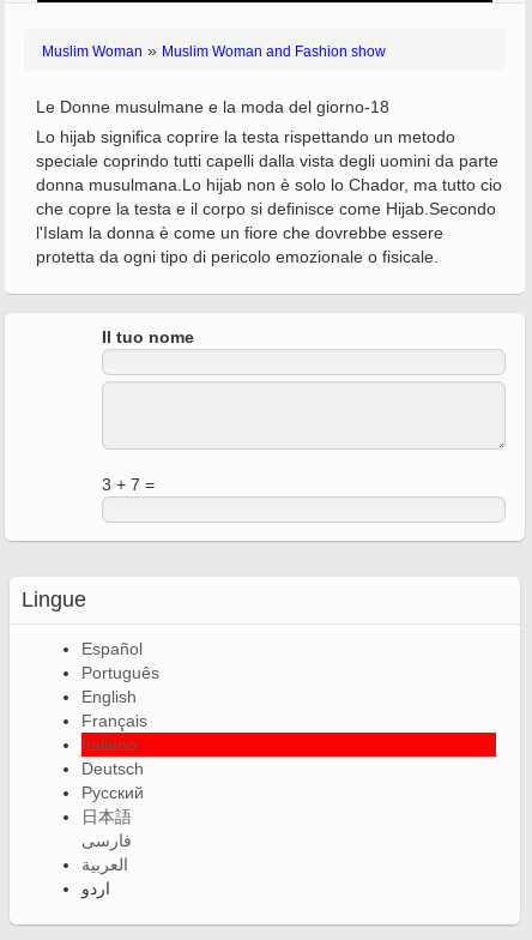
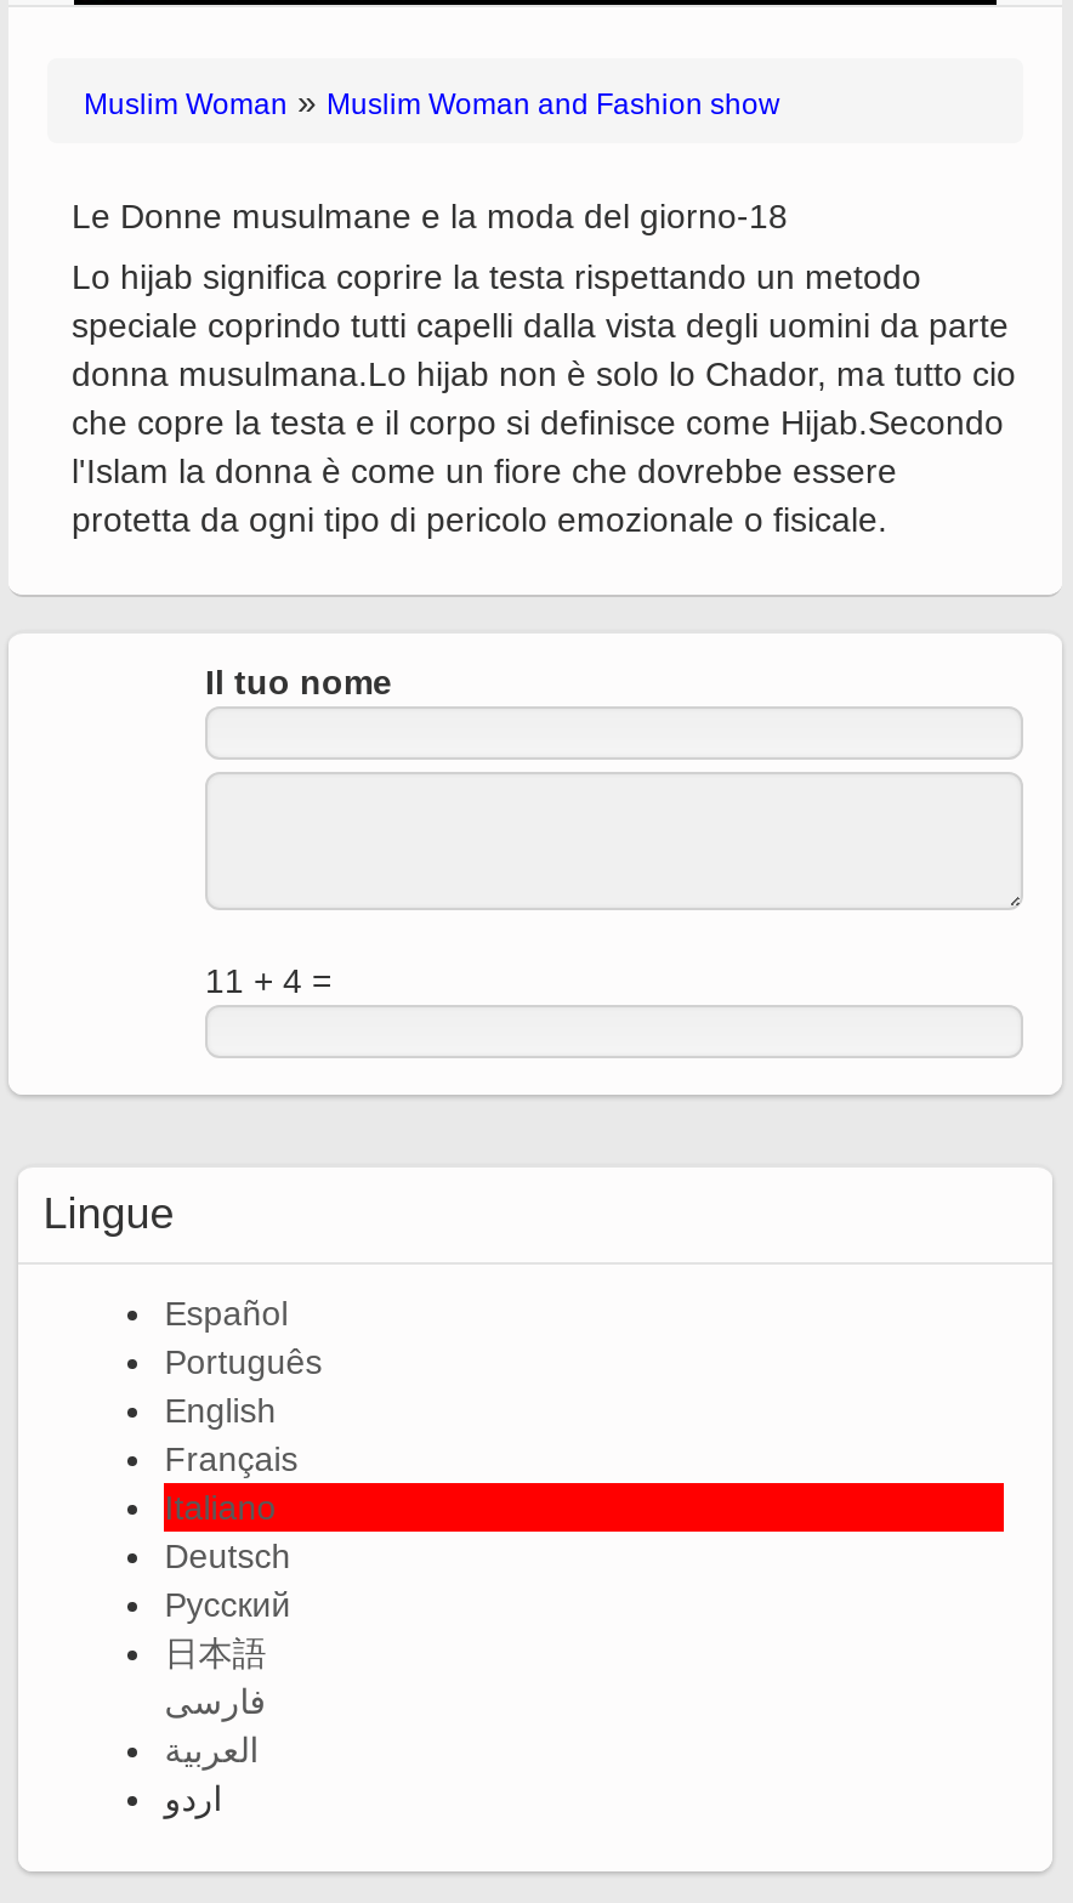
[102,475,155,494] 3 + 7 = -> [205,961,331,1000] 11 + 4 =

